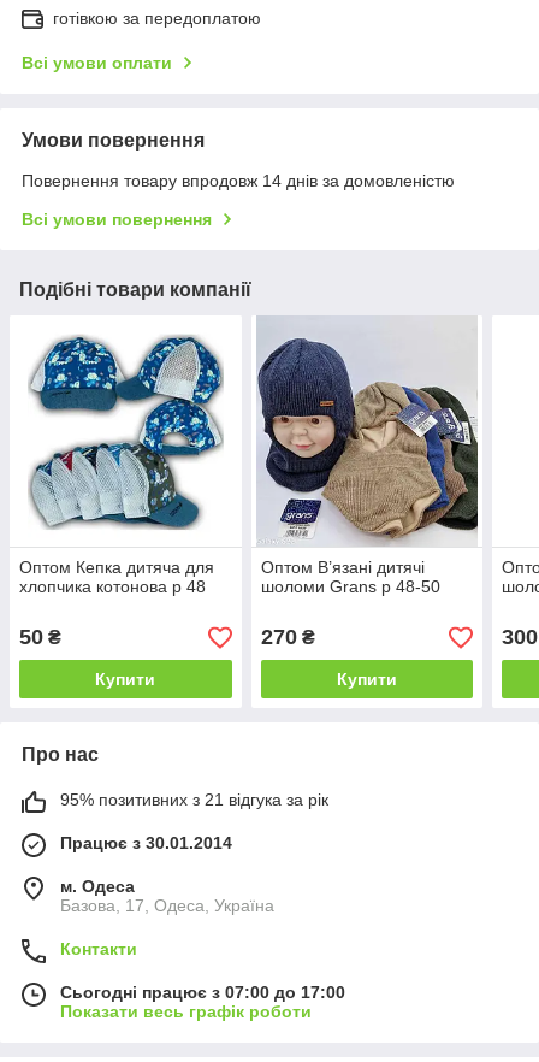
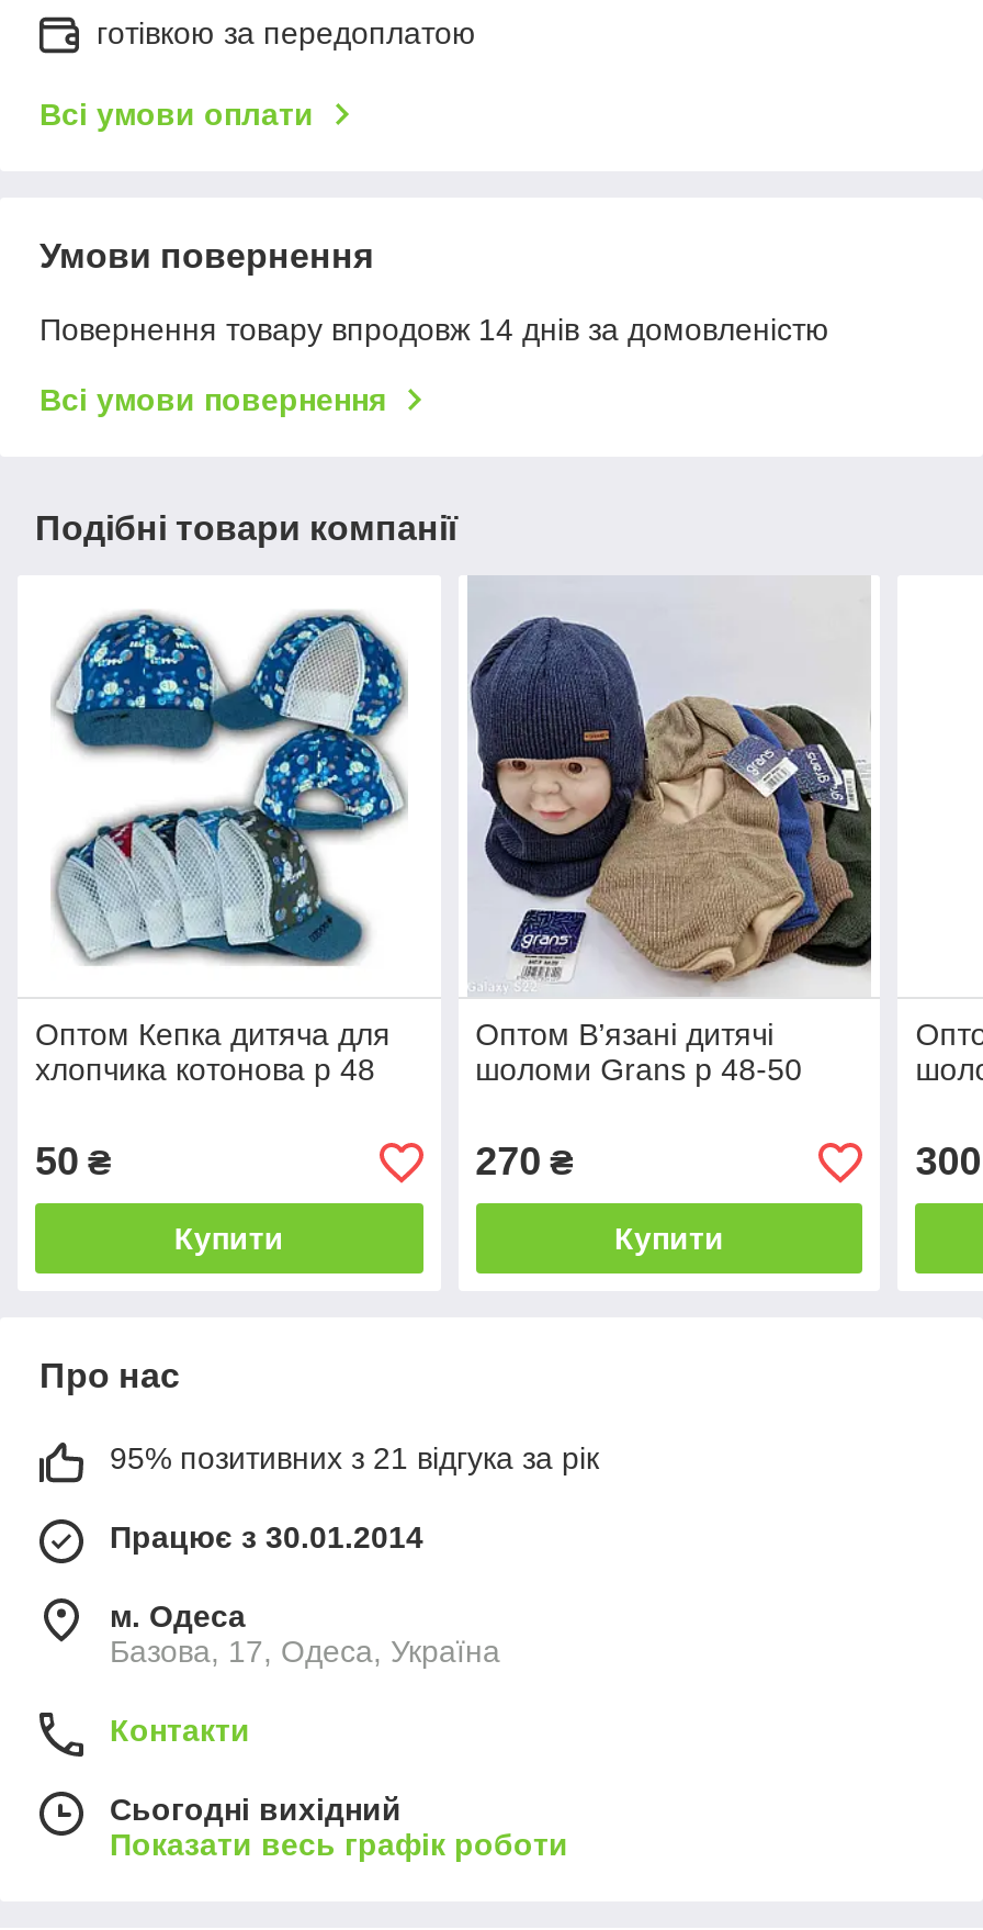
[60,983,345,1002] Сьогодні працює з 07:00 до 17:00 -> [110,1793,402,1828] Сьогодні вихідний

